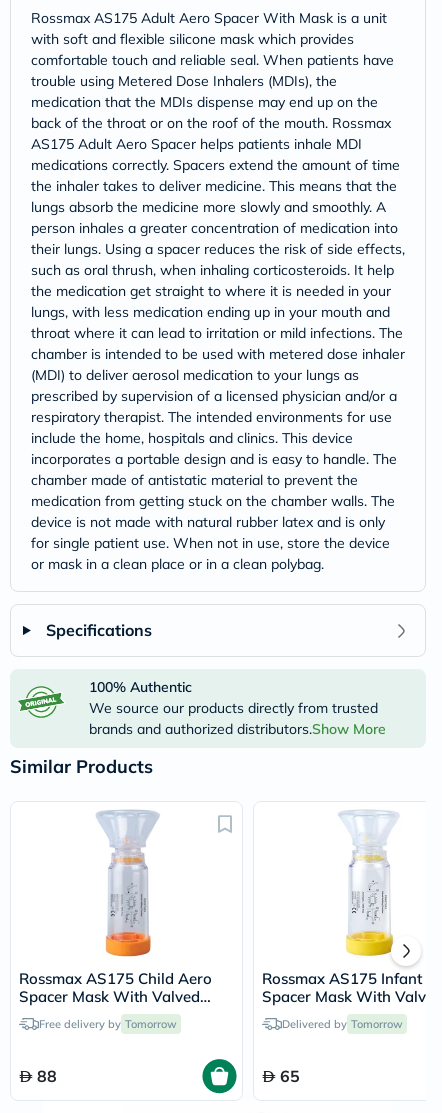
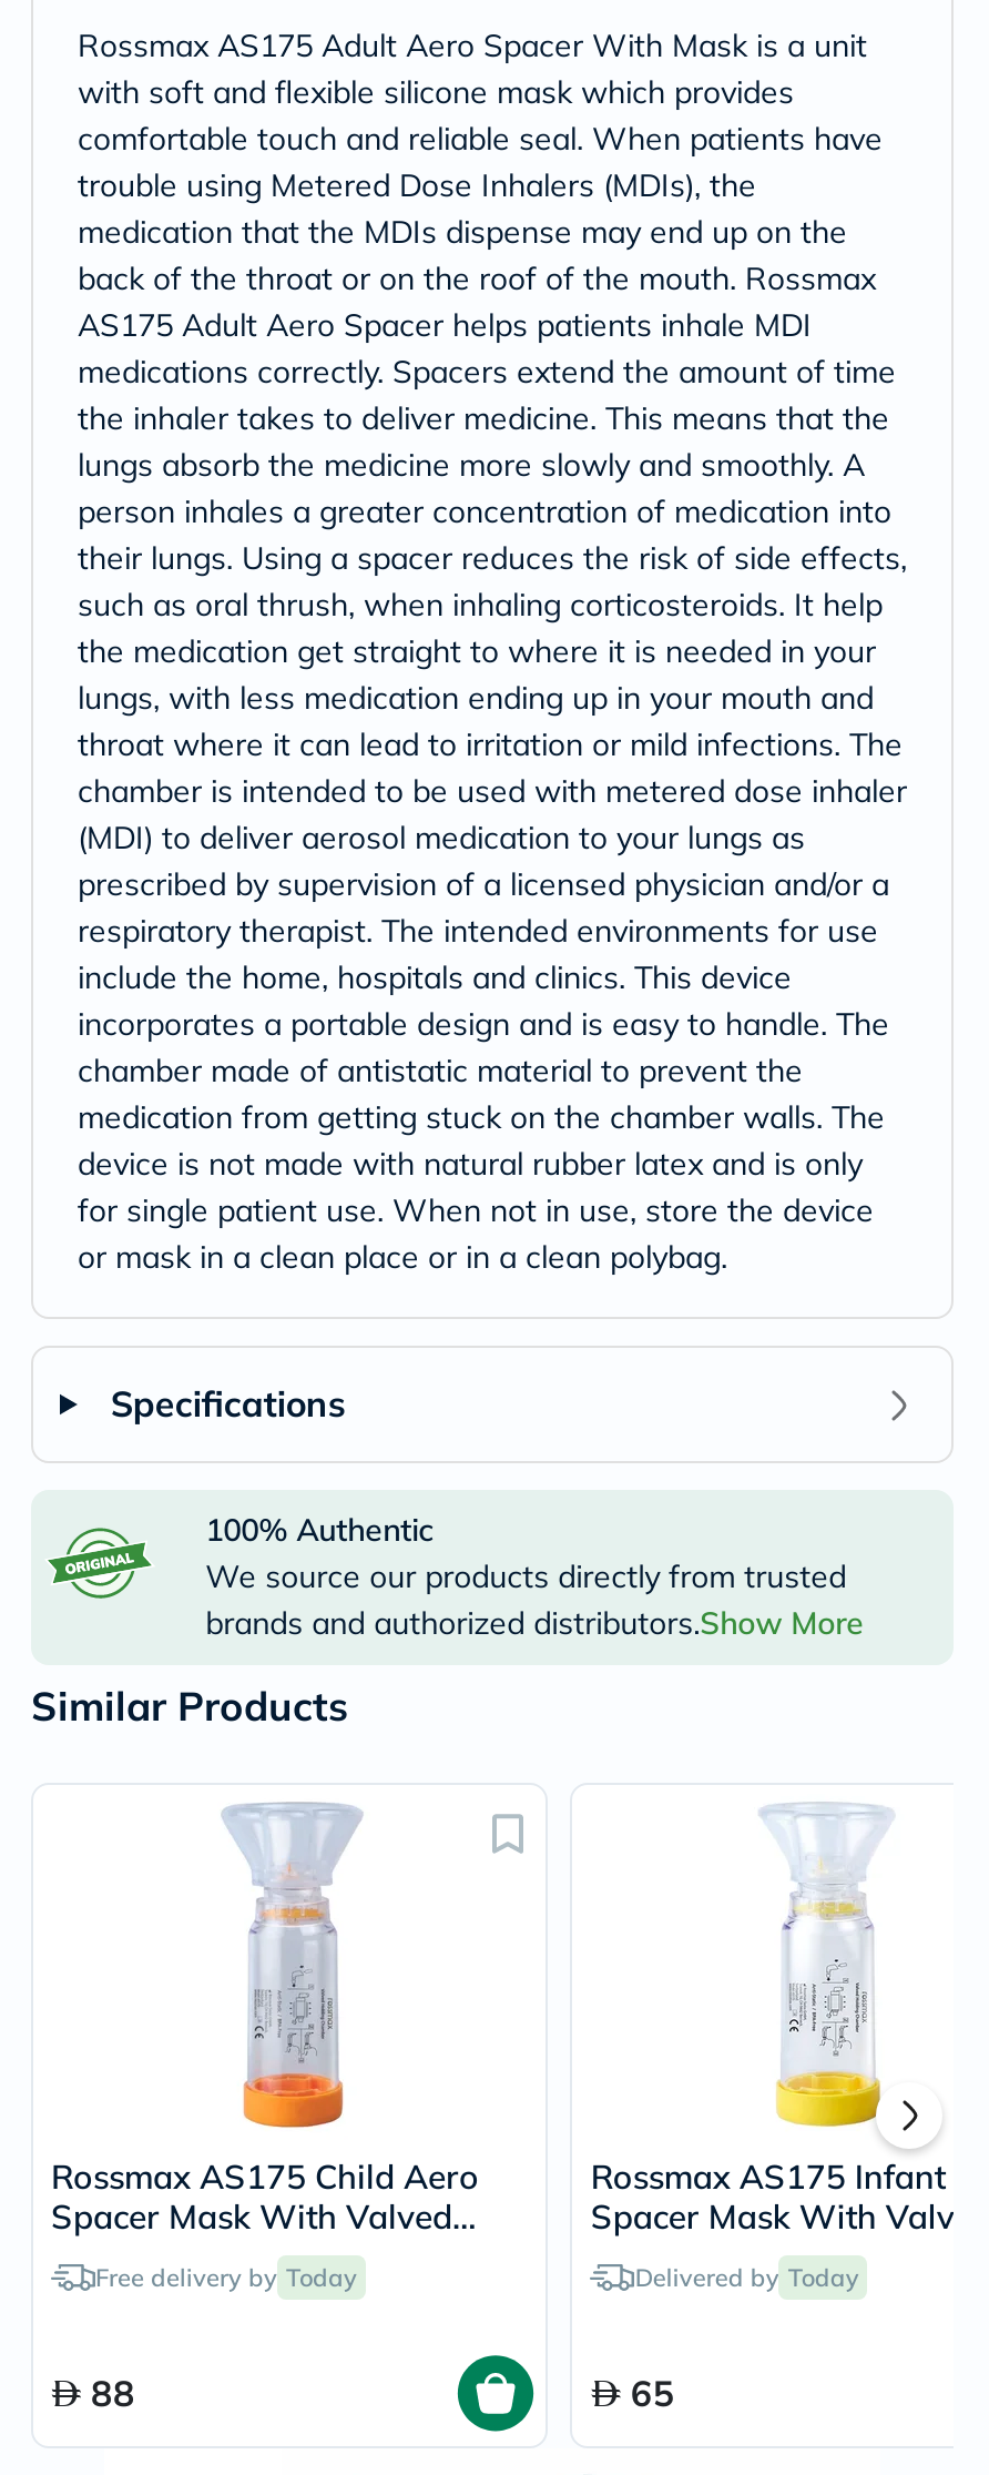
[39,1017,177,1031] Free delivery by Tomorrow -> [95,2262,357,2293] Free delivery by Today
[282,1017,403,1031] Delivered by Tomorrow -> [635,2262,859,2293] Delivered by Today

